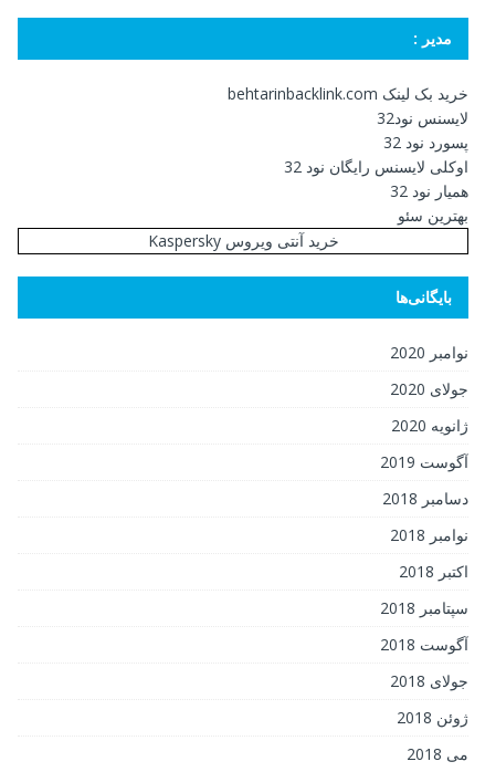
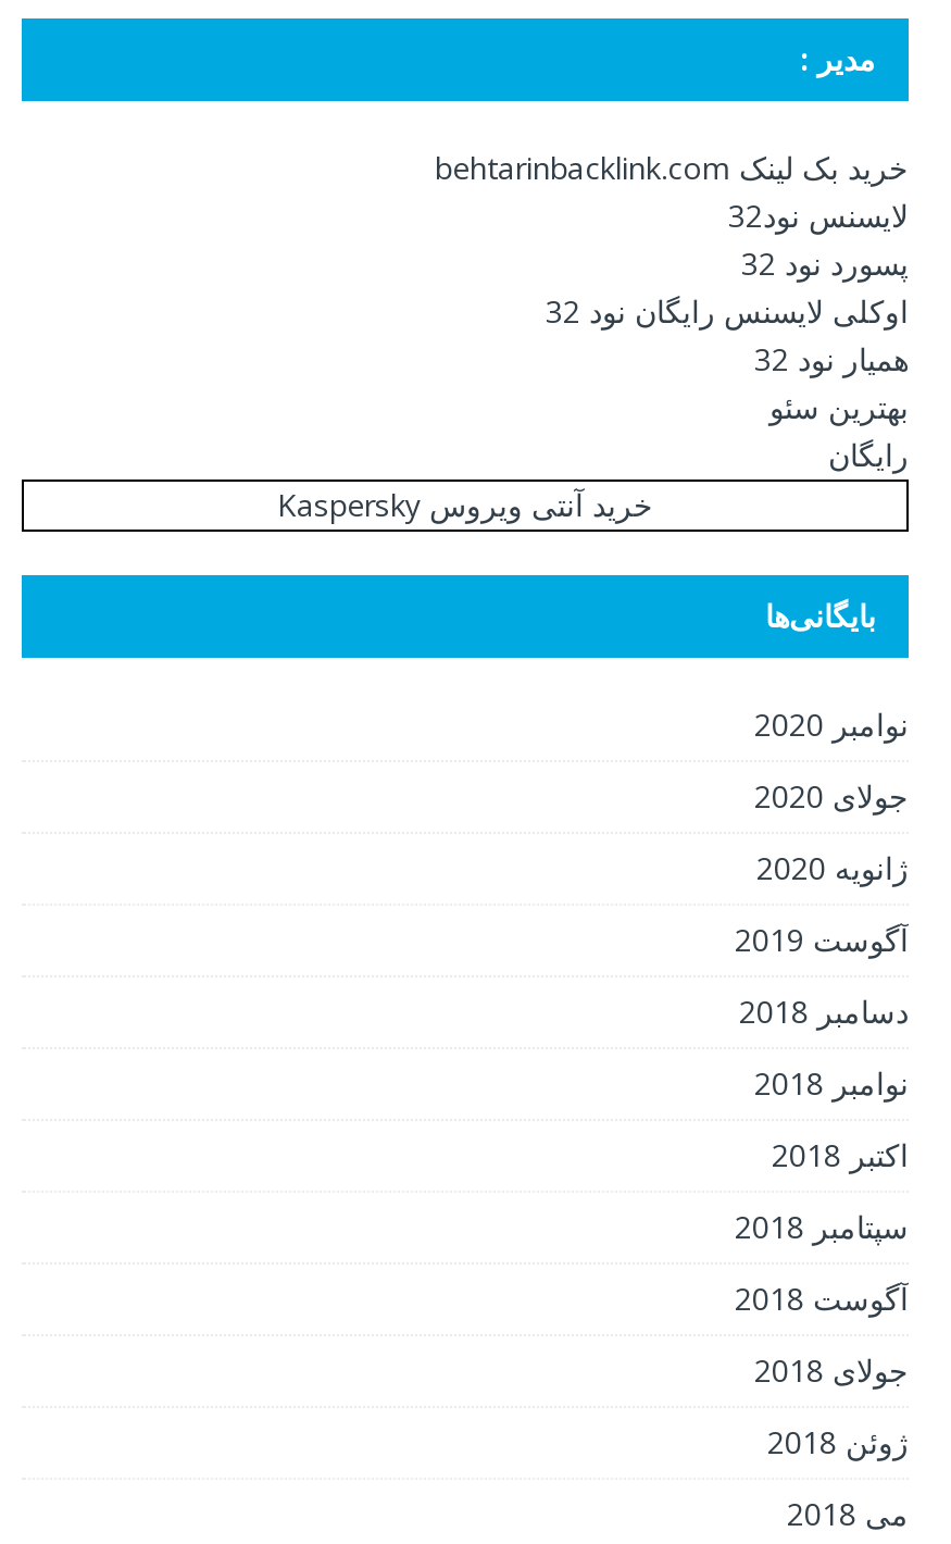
none -> [828,433,909,475] رایگان

